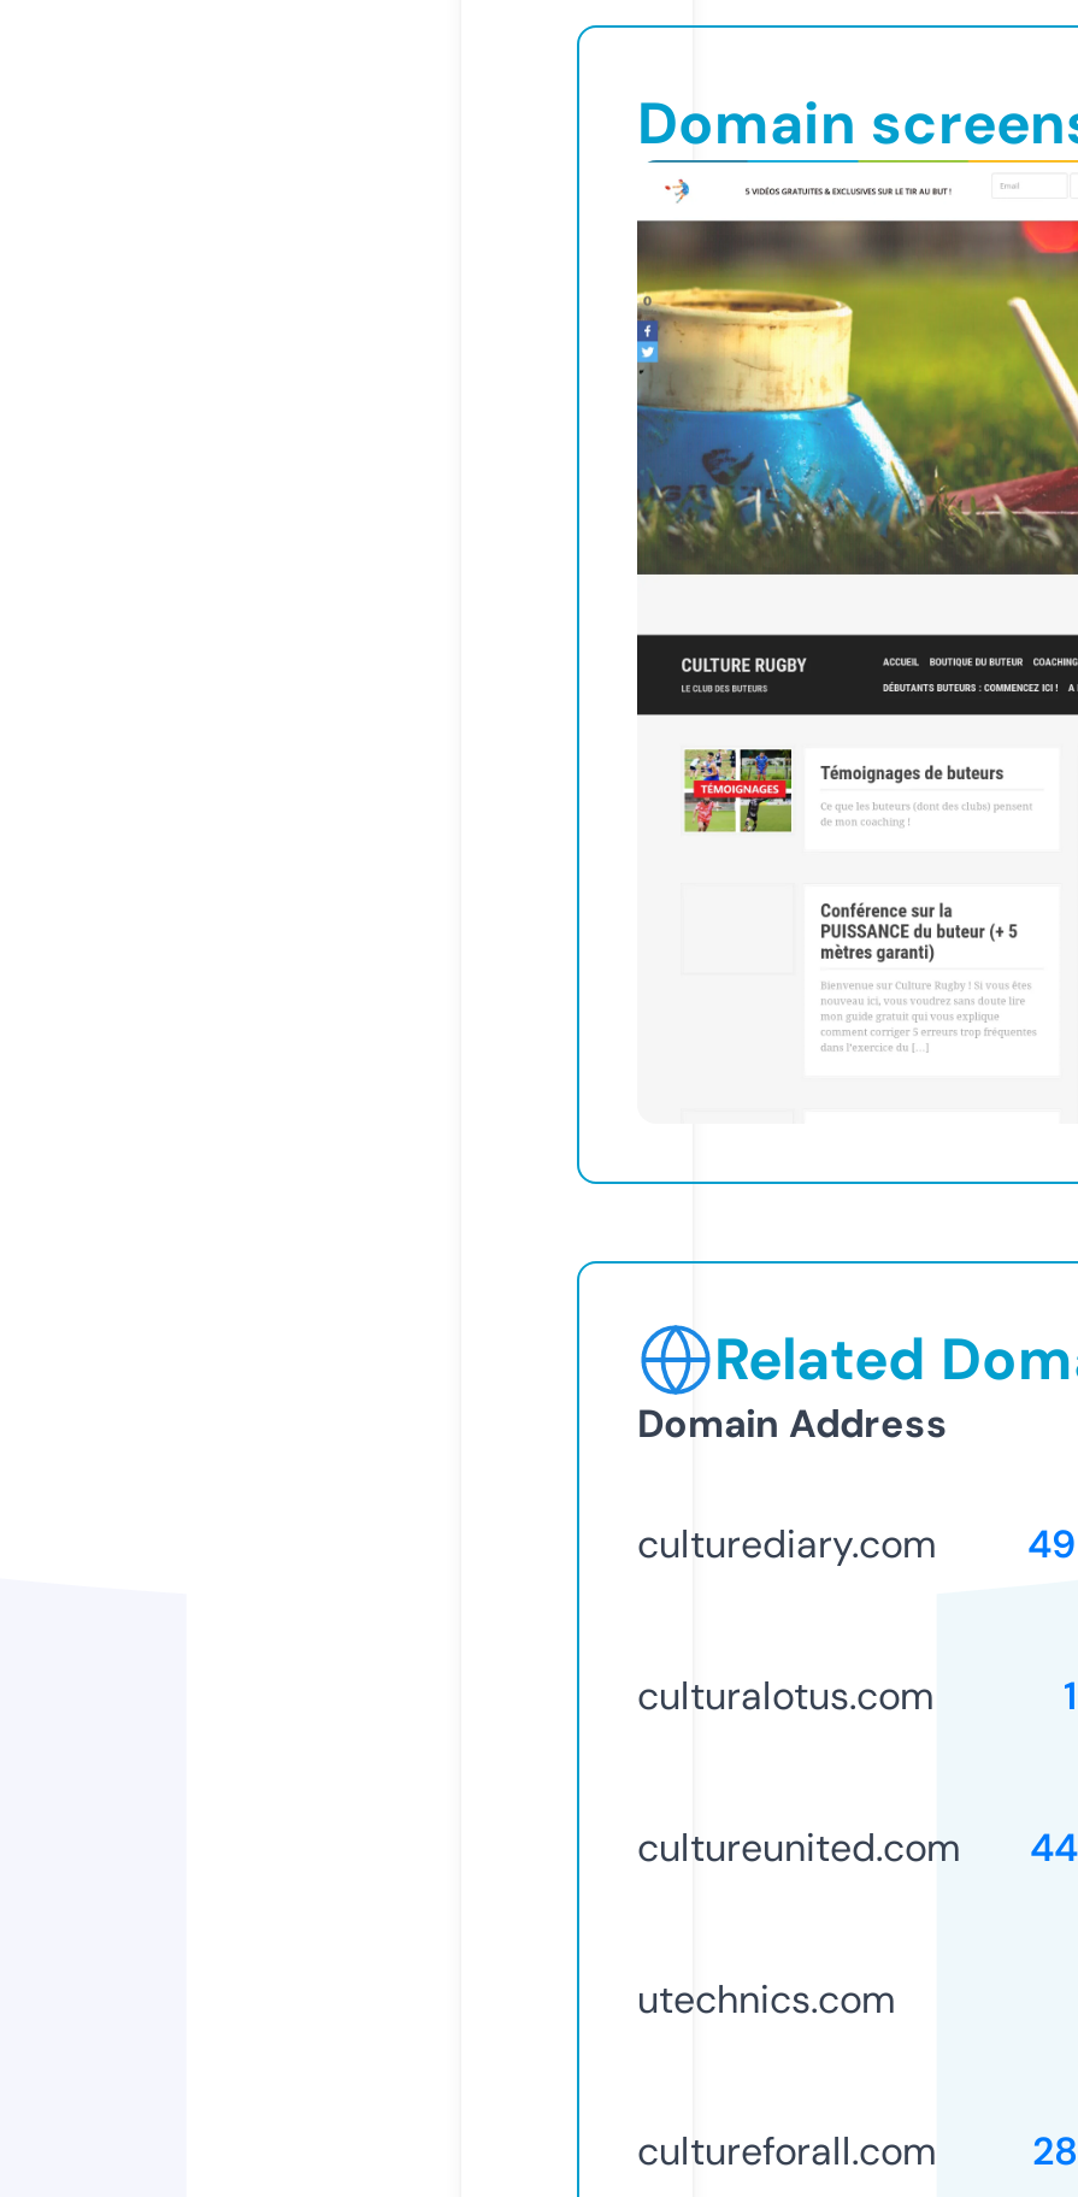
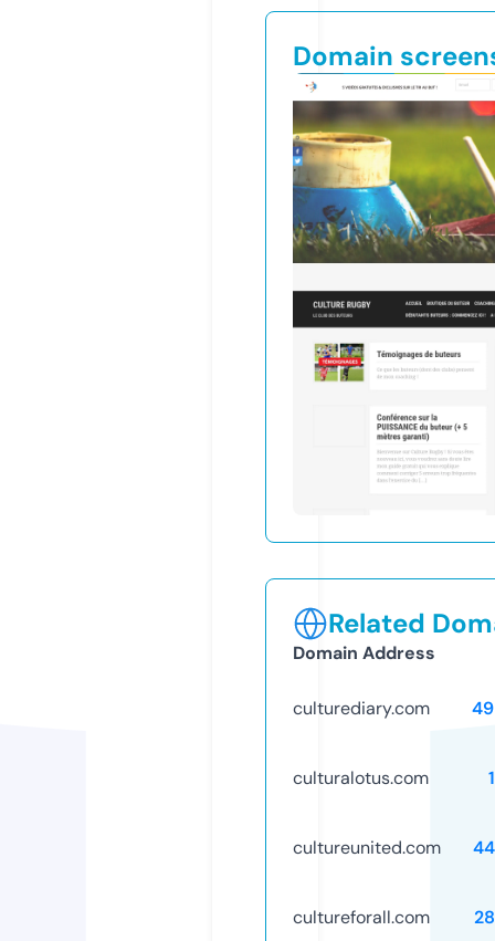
[637,1974,895,2024] utechnics.com -> none

